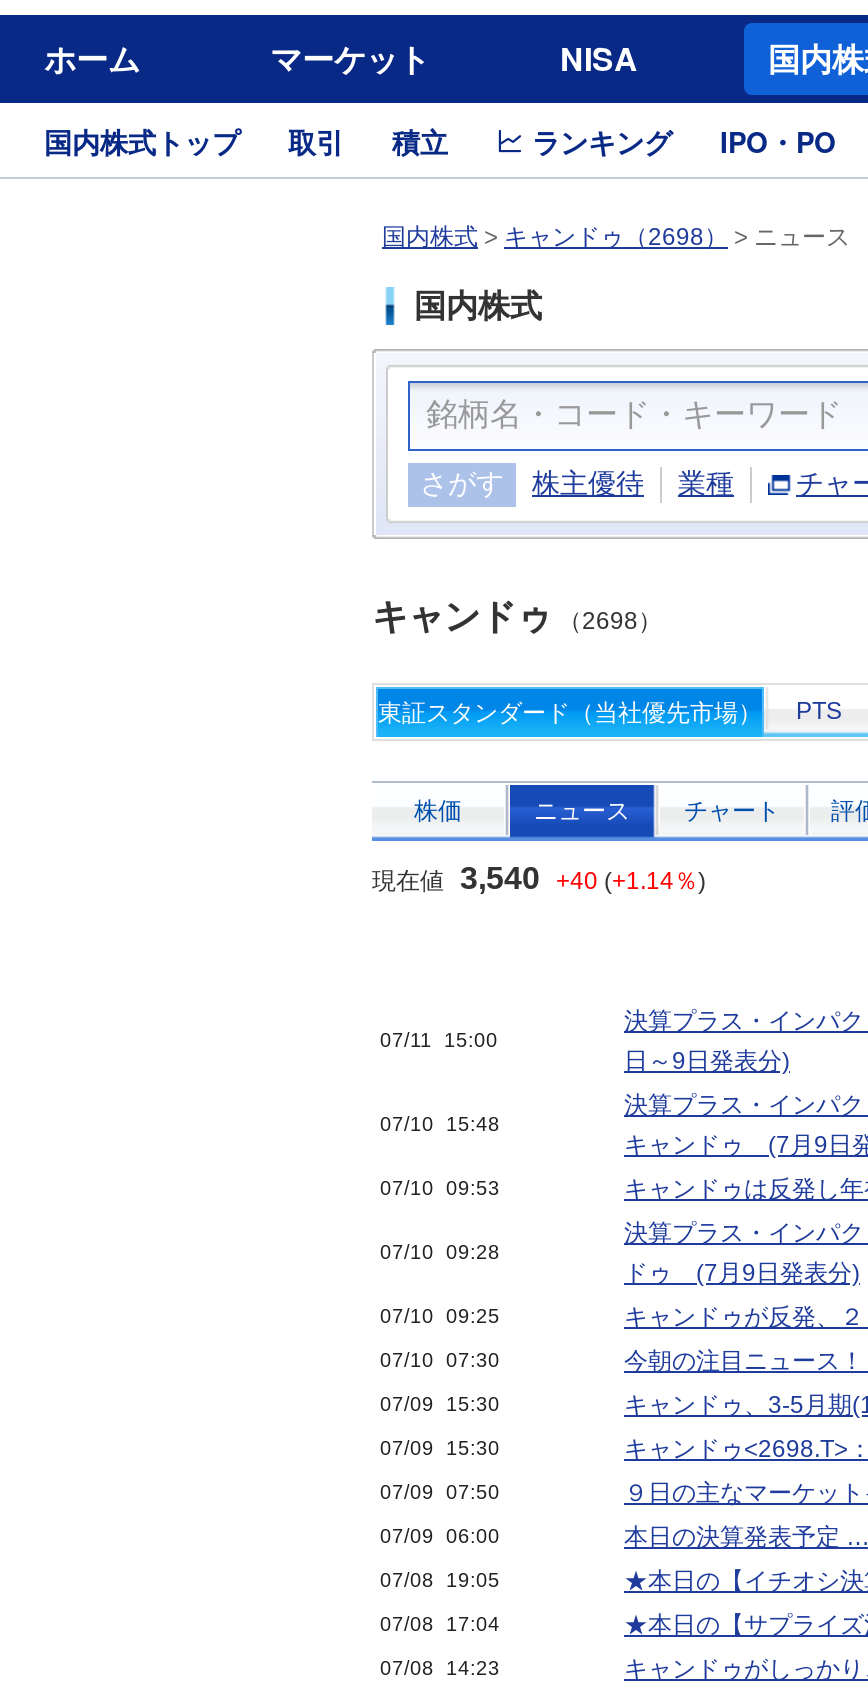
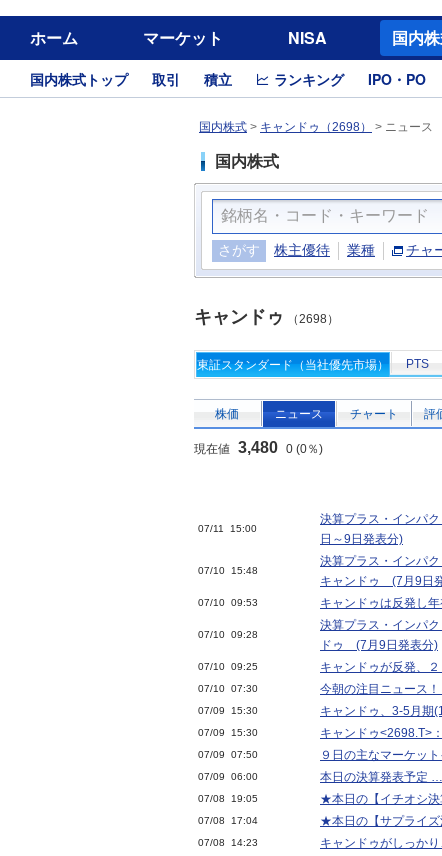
[372,861,706,895] 現在値 3,540 +40 (+1.14％) -> [194,439,323,456] 現在値 3,480 0 (0％)

